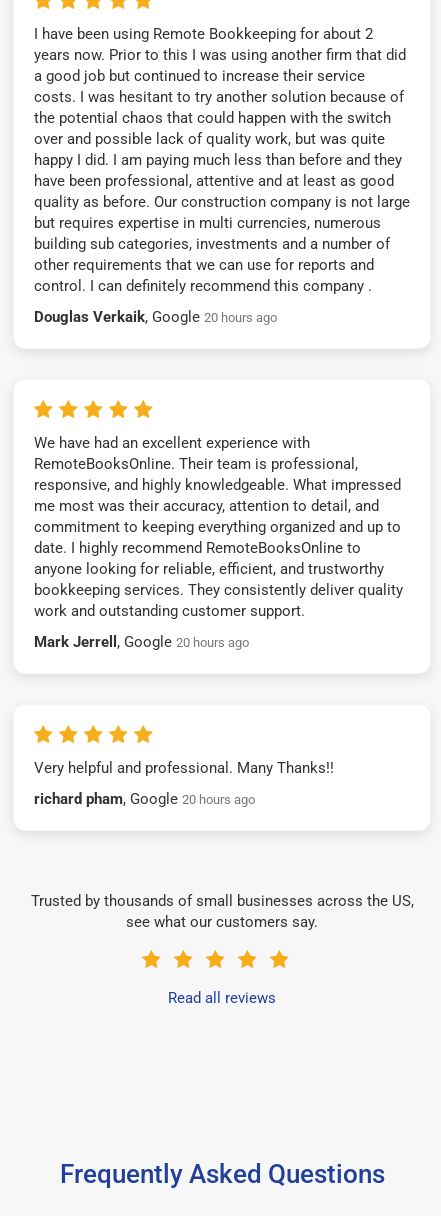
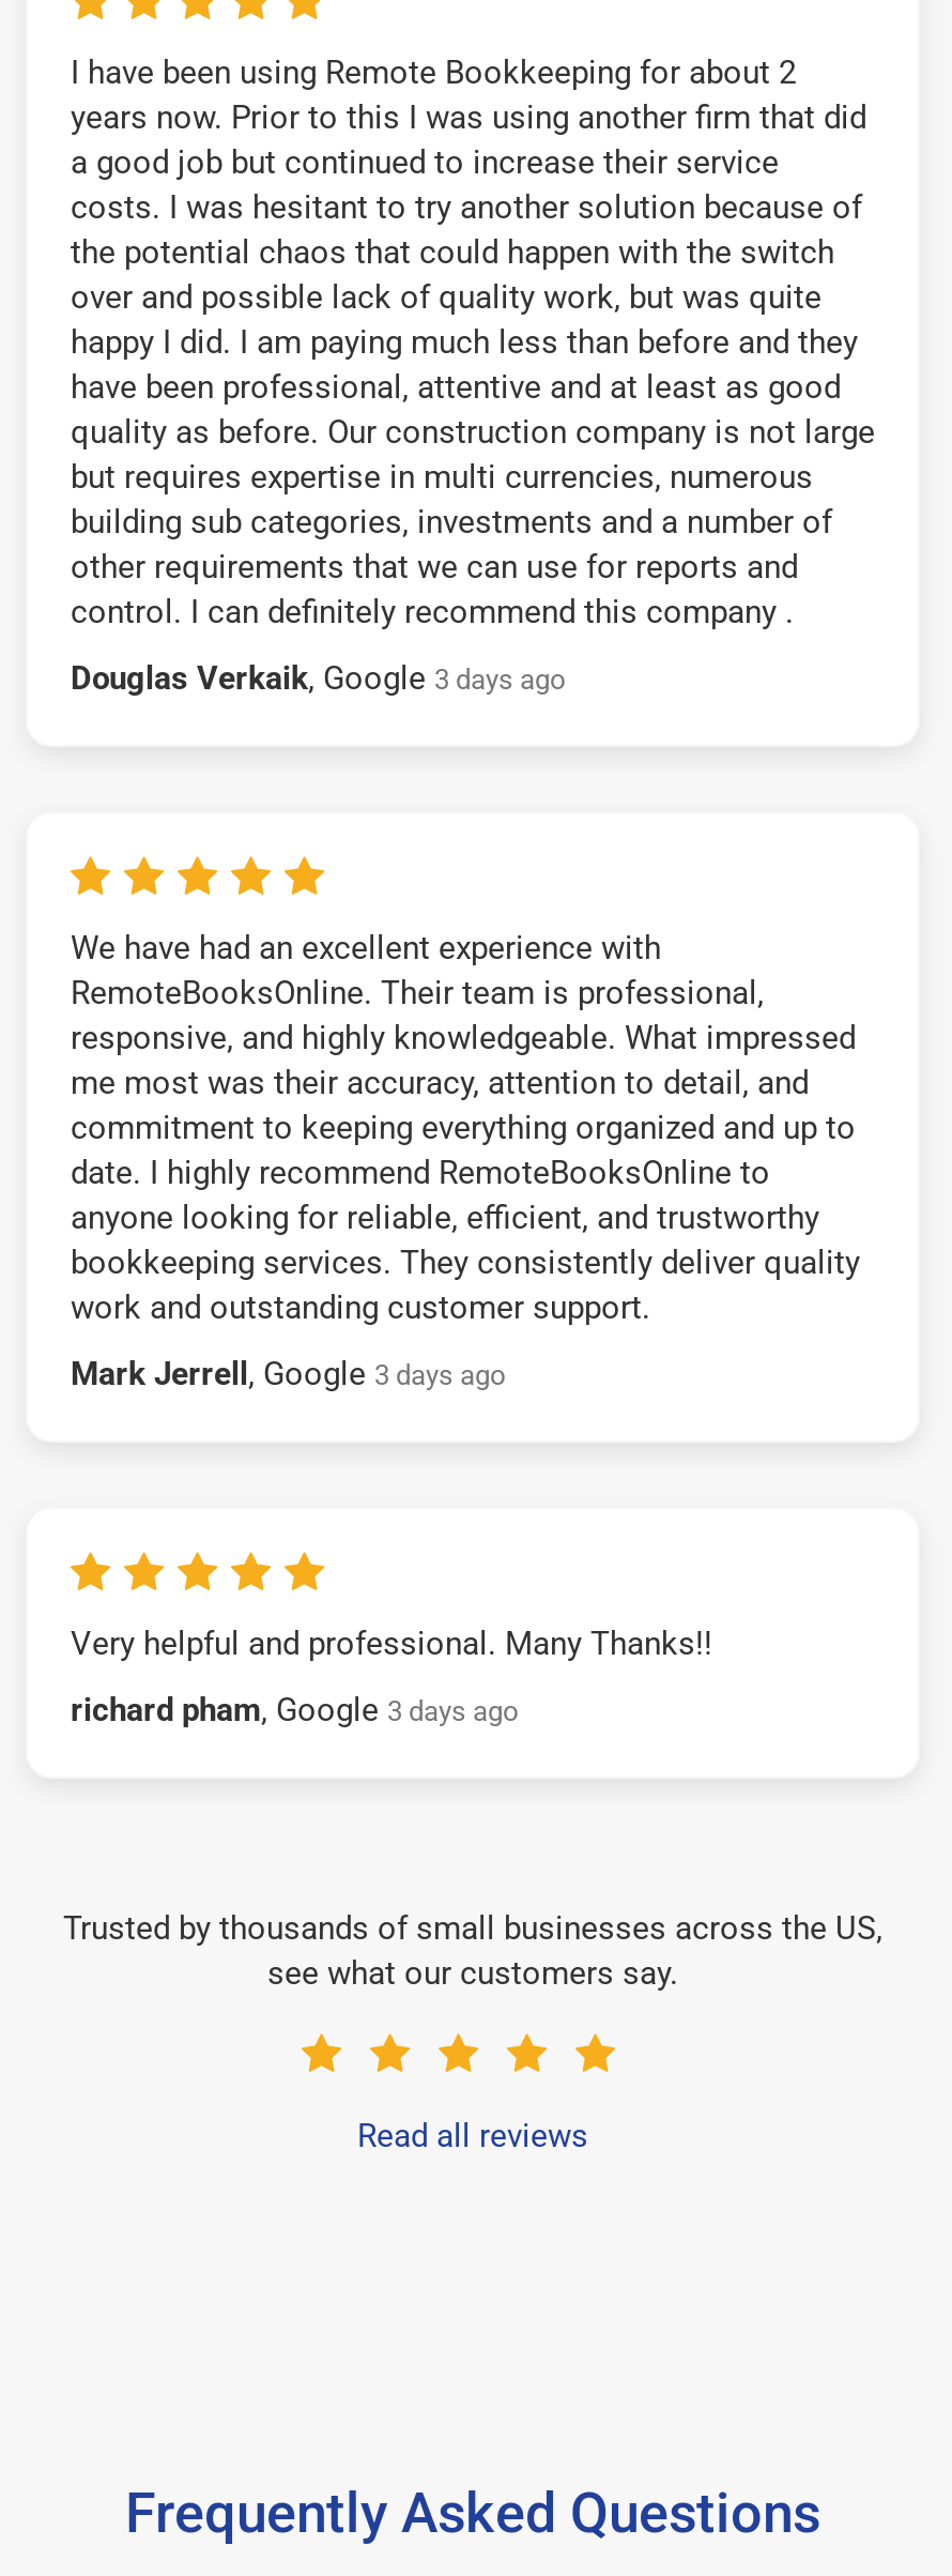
[34,307,277,325] Douglas Verkaik, Google 20 hours ago -> [71,658,565,697] Douglas Verkaik, Google 3 days ago
[34,632,249,650] Mark Jerrell, Google 20 hours ago -> [71,1354,505,1392] Mark Jerrell, Google 3 days ago
[34,789,255,807] richard pham, Google 20 hours ago -> [71,1690,518,1728] richard pham, Google 3 days ago

